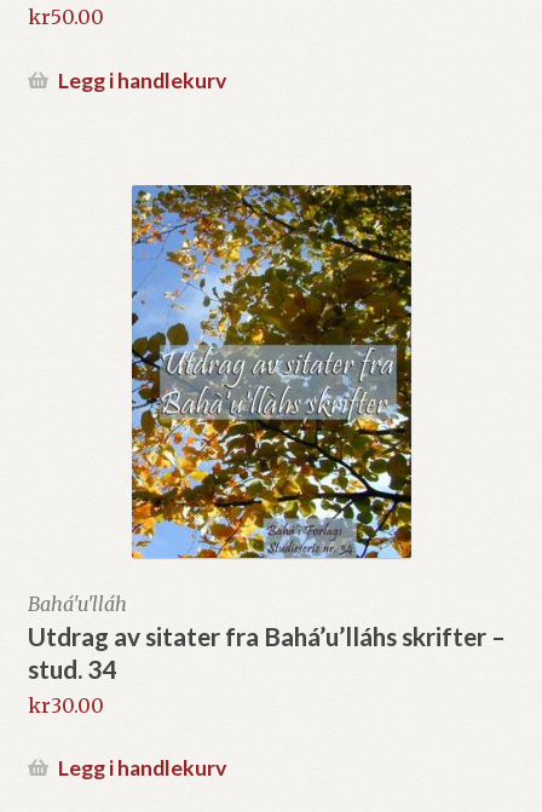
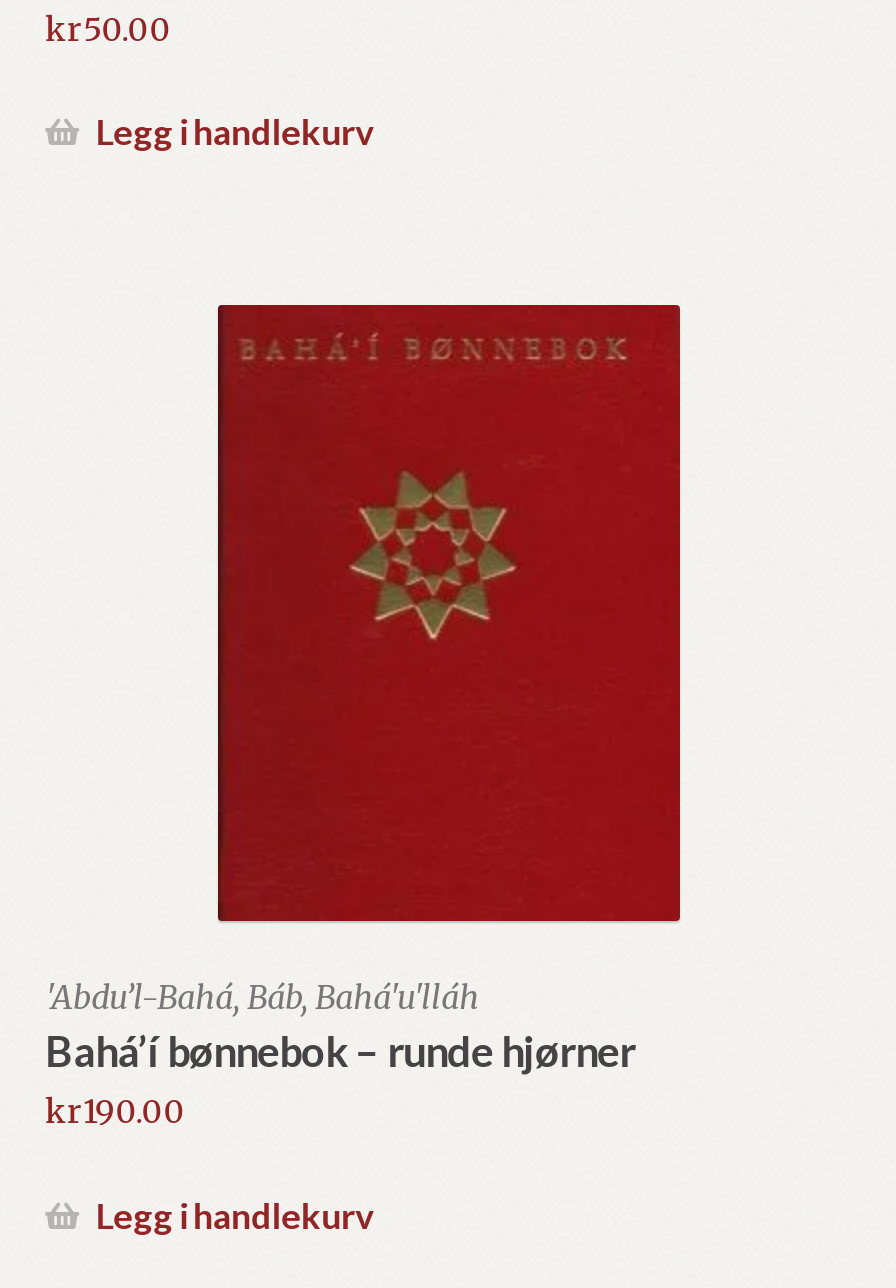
[27,184,505,717] [image] | Bahá'u'lláh | Utdrag av sitater fra Bahá’u’lláhs skrifter – | stud. 34 | kr30.00 -> [45,302,682,1131] [image] | 'Abdu’l-Bahá, Báb, Bahá'u'lláh | Bahá’í bønnebok – runde hjørner | kr190.00

